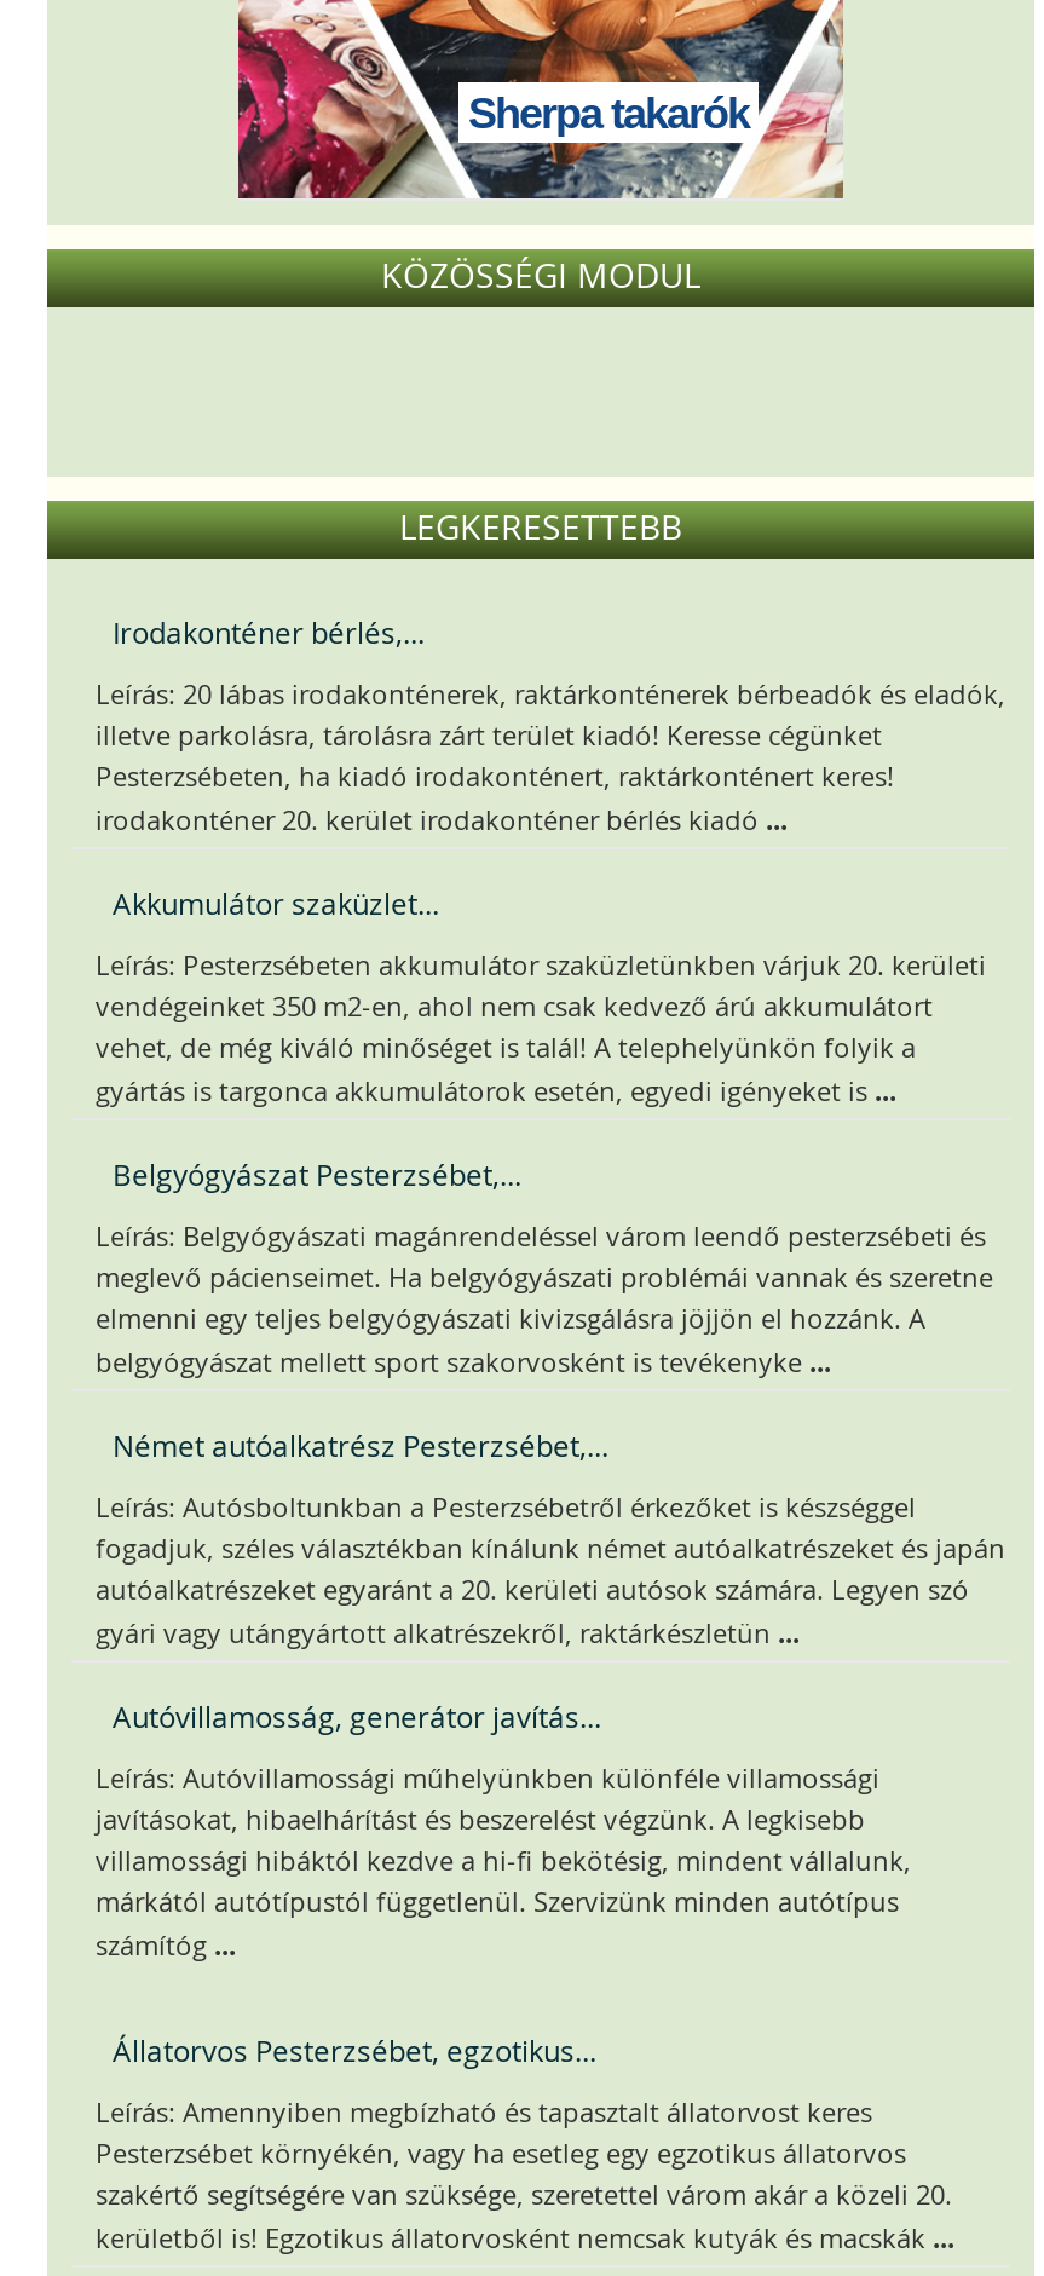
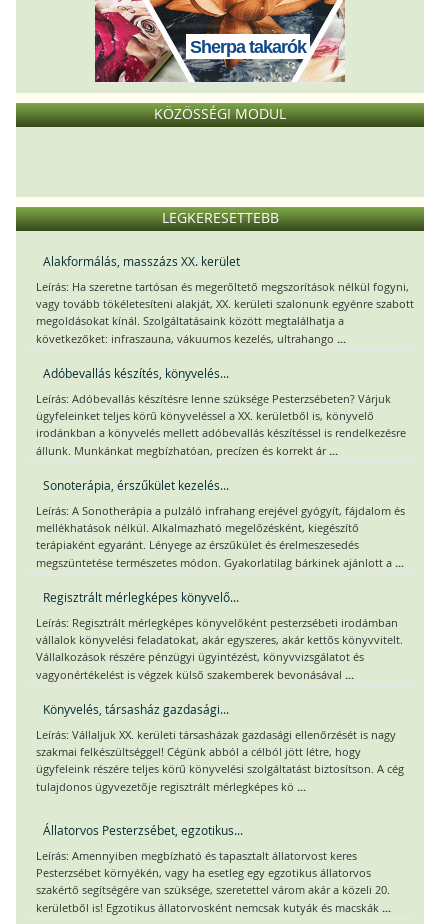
[113,612,425,650] Irodakonténer bérlés,... -> [43,253,240,269] Alakformálás, masszázs XX. kerület
[96,677,1005,837] Leírás: 20 lábas irodakonténerek, raktárkonténerek bérbeadók és eladók, | illetve parkolásra, tárolásra zárt terület kiadó! Keresse cégünket | Pesterzsébeten, ha kiadó irodakonténert, raktárkonténert keres! | irodakonténer 20. kerület irodakonténer bérlés kiadó... -> [36,280,414,346] Leírás: Ha szeretne tartósan és megerőltető megszorítások nélkül fogyni, | vagy tovább tökéletesíteni alakját, XX. kerületi szalonunk egyénre szabott | megoldásokat kínál. Szolgáltatásaink között megtalálhatja a | következőket: infraszauna, vákuumos kezelés, ultrahango...
[113,883,439,921] Akkumulátor szaküzlet... -> [43,365,229,381] Adóbevallás készítés, könyvelés...
[96,948,986,1108] Leírás: Pesterzsébeten akkumulátor szaküzletünkben várjuk 20. kerületi | vendégeinket 350 m2-en, ahol nem csak kedvező árú akkumulátort | vehet, de még kiváló minőséget is talál! A telephelyünkön folyik a | gyártás is targonca akkumulátorok esetén, egyedi igényeket is... -> [36,392,406,458] Leírás: Adóbevallás készítésre lenne szüksége Pesterzsébeten? Várjuk | ügyfeleinket teljes körű könyveléssel a XX. kerületből is, könyvelő | irodánkban a könyvelés mellett adóbevallás készítéssel is rendelkezésre | állunk. Munkánkat megbízhatóan, precízen és korrekt ár...
[113,1154,521,1192] Belgyógyászat Pesterzsébet,... -> [43,477,229,493] Sonoterápia, érszűkület kezelés...
[96,1219,993,1379] Leírás: Belgyógyászati magánrendeléssel várom leendő pesterzsébeti és | meglevő pácienseimet. Ha belgyógyászati problémái vannak és szeretne | elmenni egy teljes belgyógyászati kivizsgálásra jöjjön el hozzánk. A | belgyógyászat mellett sport szakorvosként is tevékenyke... -> [36,504,405,570] Leírás: A Sonotherápia a pulzáló infrahang erejével gyógyít, fájdalom és | mellékhatások nélkül. Alkalmazható megelőzésként, kiegészítő | terápiaként egyaránt. Lényege az érszűkület és érelmeszesedés | megszüntetése természetes módon. Gyakorlatilag bárkinek ajánlott a...
[113,1425,608,1463] Német autóalkatrész Pesterzsébet,... -> [43,589,239,605] Regisztrált mérlegképes könyvelő...
[96,1490,1005,1650] Leírás: Autósboltunkban a Pesterzsébetről érkezőket is készséggel | fogadjuk, széles választékban kínálunk német autóalkatrészeket és japán | autóalkatrészeket egyaránt a 20. kerületi autósok számára. Legyen szó | gyári vagy utángyártott alkatrészekről, raktárkészletün... -> [36,616,403,682] Leírás: Regisztrált mérlegképes könyvelőként pesterzsébeti irodámban | vállalok könyvelési feladatokat, akár egyszeres, akár kettős könyvvitelt. | Vállalkozások részére pénzügyi ügyintézést, könyvvizsgálatot és | vagyonértékelést is végzek külső szakemberek bevonásával...
[113,1696,601,1734] Autóvillamosság, generátor javítás... -> [43,701,229,717] Könyvelés, társasház gazdasági...
[96,1761,911,1962] Leírás: Autóvillamossági műhelyünkben különféle villamossági | javításokat, hibaelhárítást és beszerelést végzünk. A legkisebb | villamossági hibáktól kezdve a hi-fi bekötésig, mindent vállalunk, | márkától autótípustól függetlenül. Szervizünk minden autótípus | számítóg... -> [36,728,404,794] Leírás: Vállaljuk XX. kerületi társasházak gazdasági ellenőrzését is nagy | szakmai felkészültséggel! Cégünk abból a célból jött létre, hogy | ügyfeleink részére teljes körű könyvelési szolgáltatást biztosítson. A cég | tulajdonos ügyvezetője regisztrált mérlegképes kö...

